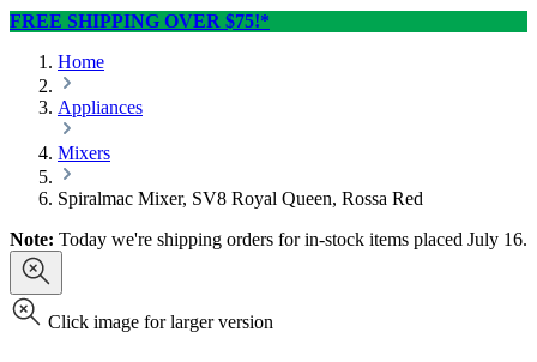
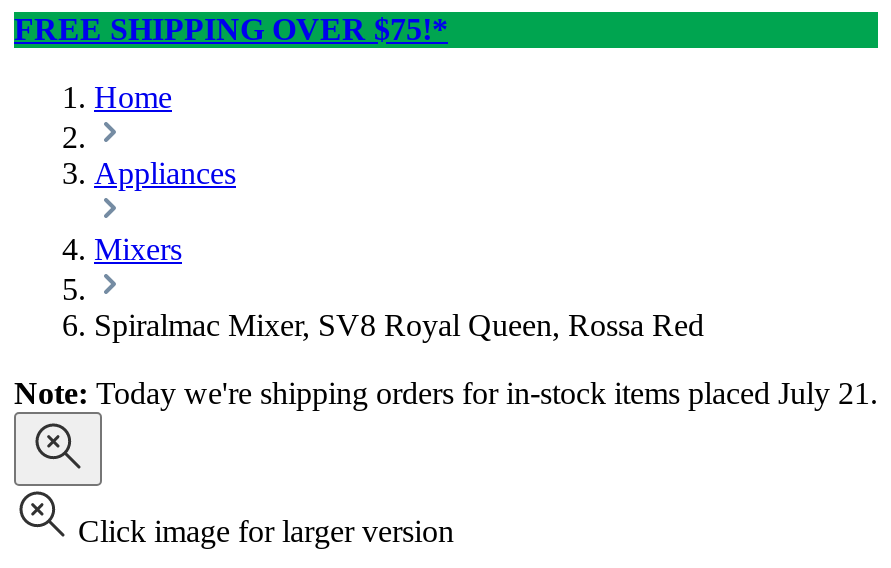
[10,229,527,249] Note: Today we're shipping orders for in-stock items placed July 16. -> [14,376,878,410] Note: Today we're shipping orders for in-stock items placed July 21.

